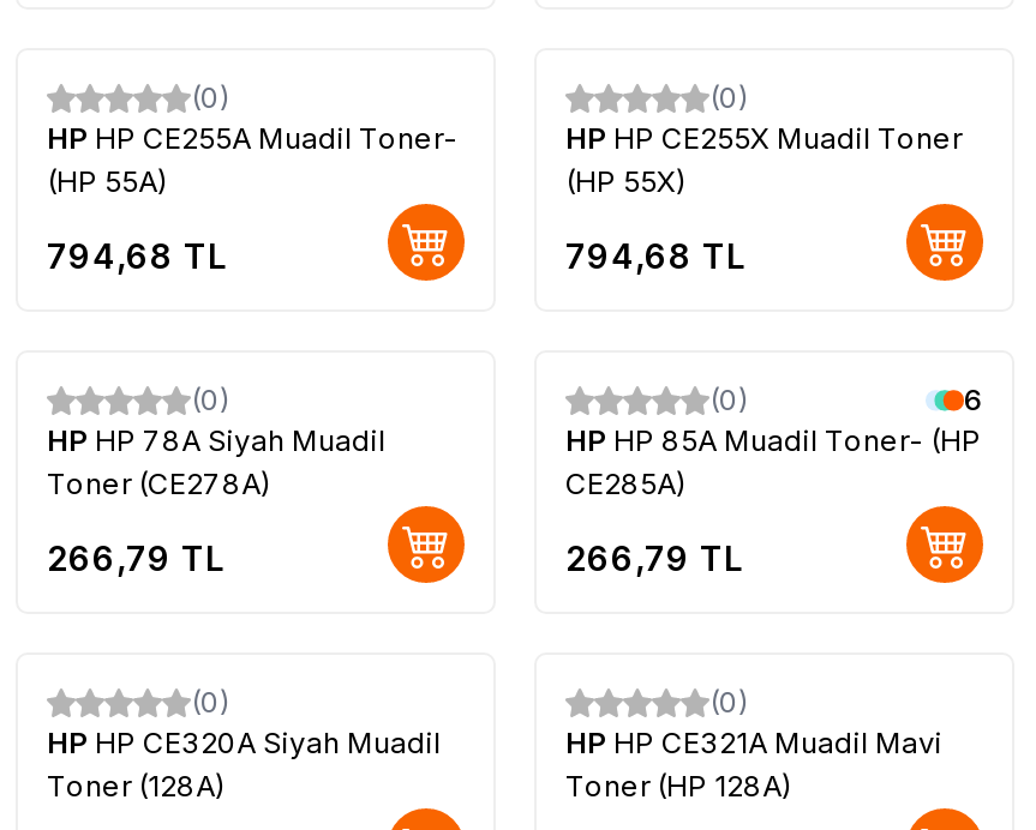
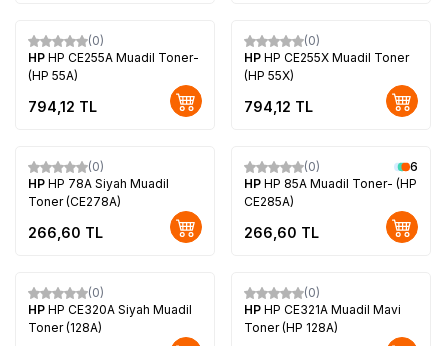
[47,235,227,275] 794,68 TL -> [28,98,97,115] 794,12 TL
[565,235,745,275] 794,68 TL -> [244,98,313,115] 794,12 TL
[47,537,224,578] 266,79 TL -> [28,224,103,241] 266,60 TL
[565,537,743,578] 266,79 TL -> [244,224,319,241] 266,60 TL

